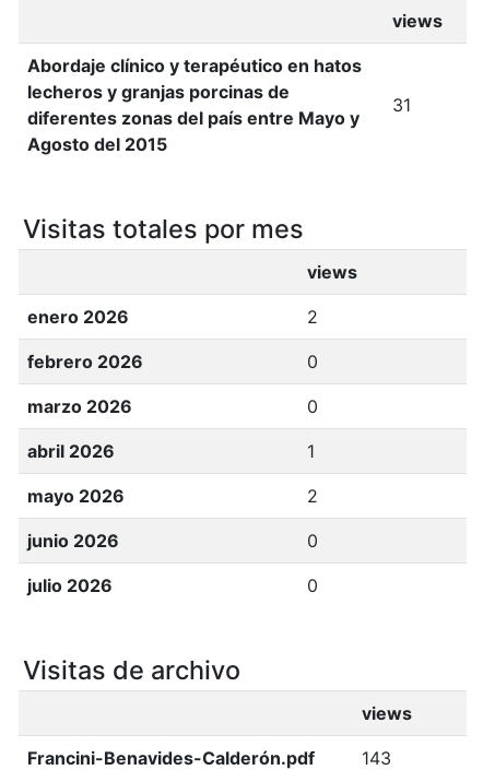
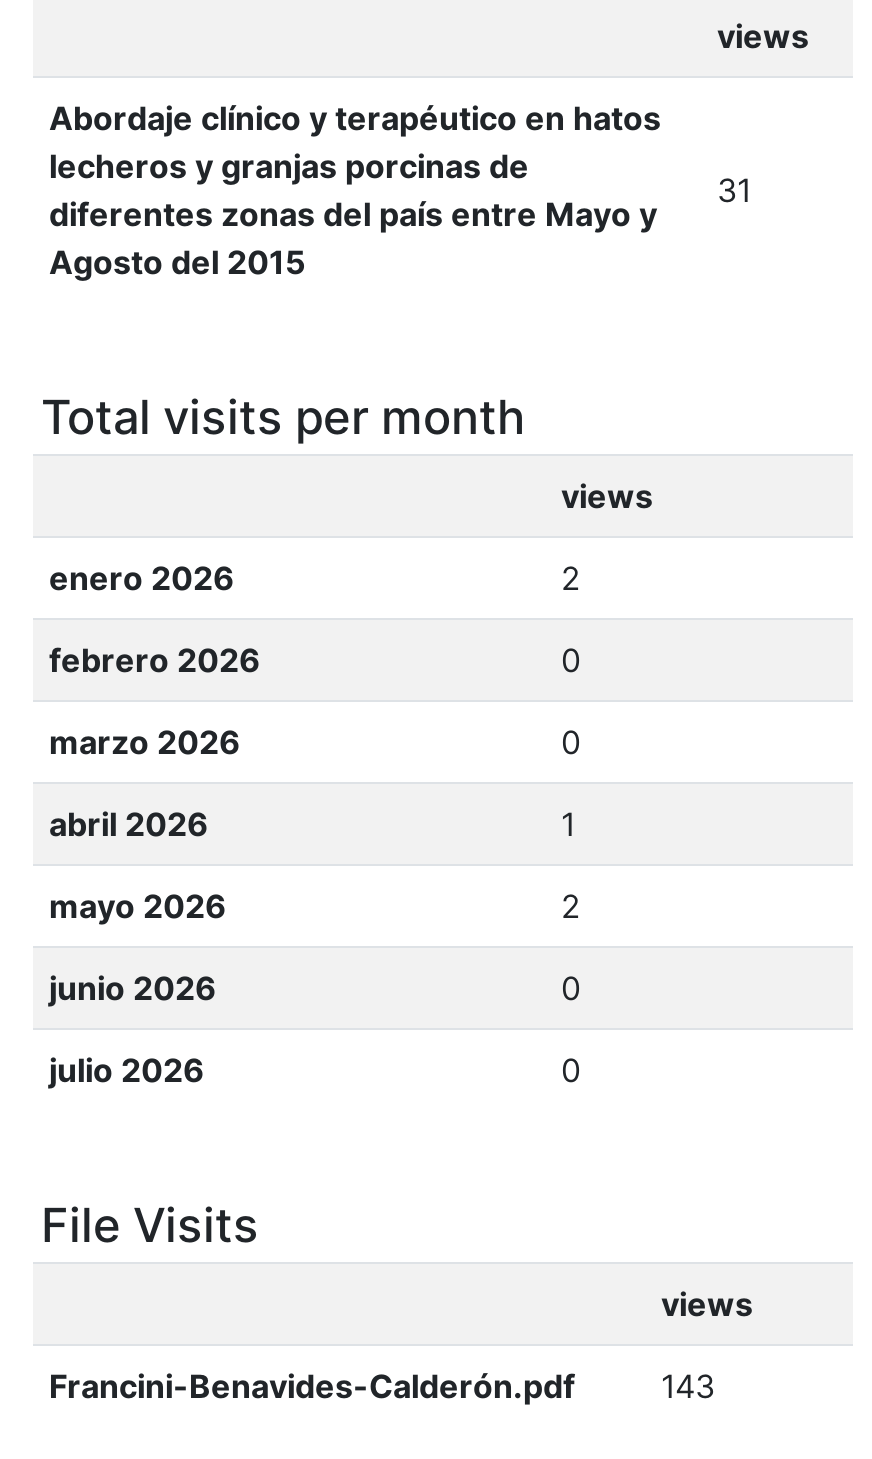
[23,213,304,245] Visitas totales por mes -> [41,388,525,446] Total visits per month
[23,654,240,686] Visitas de archivo -> [41,1196,259,1254] File Visits

